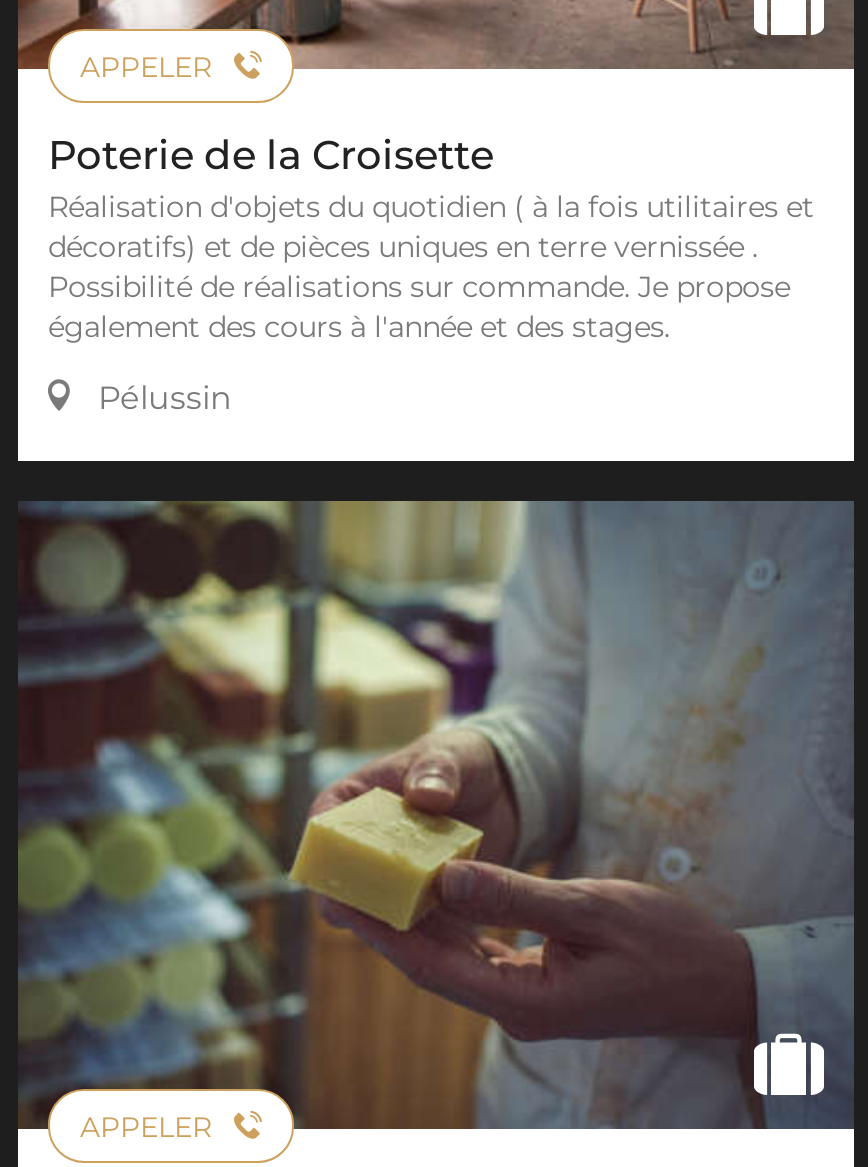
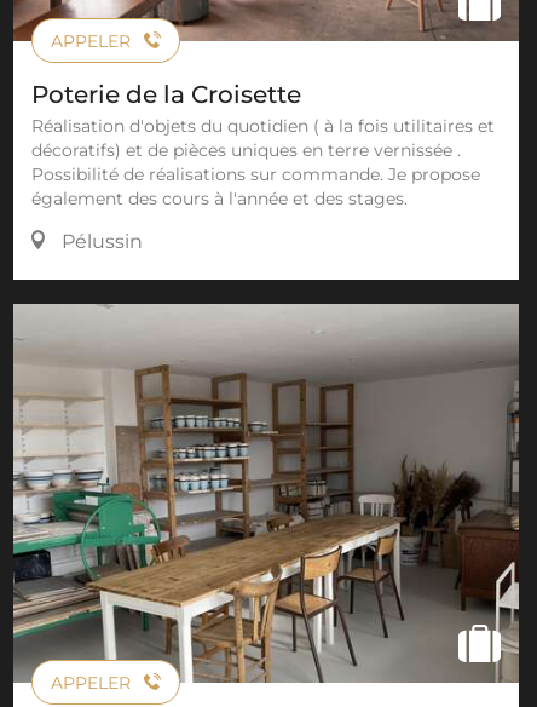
[18,500,854,1132] [image] -> [12,303,519,684] [image]

